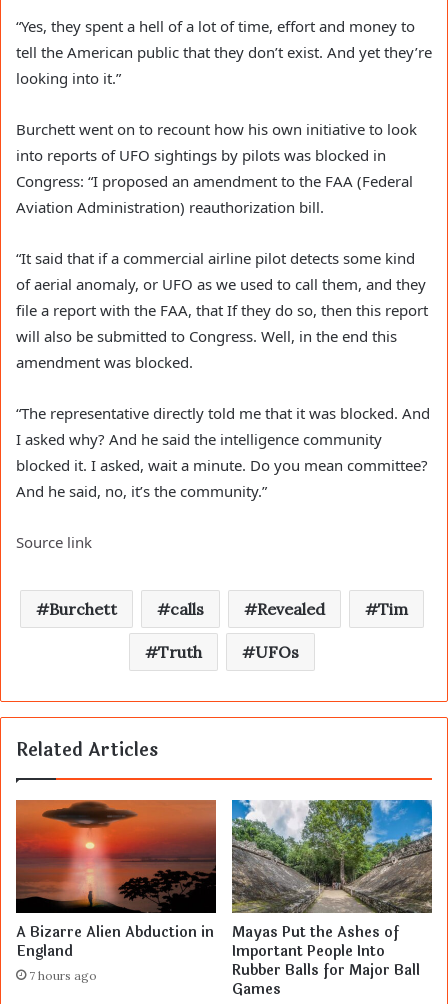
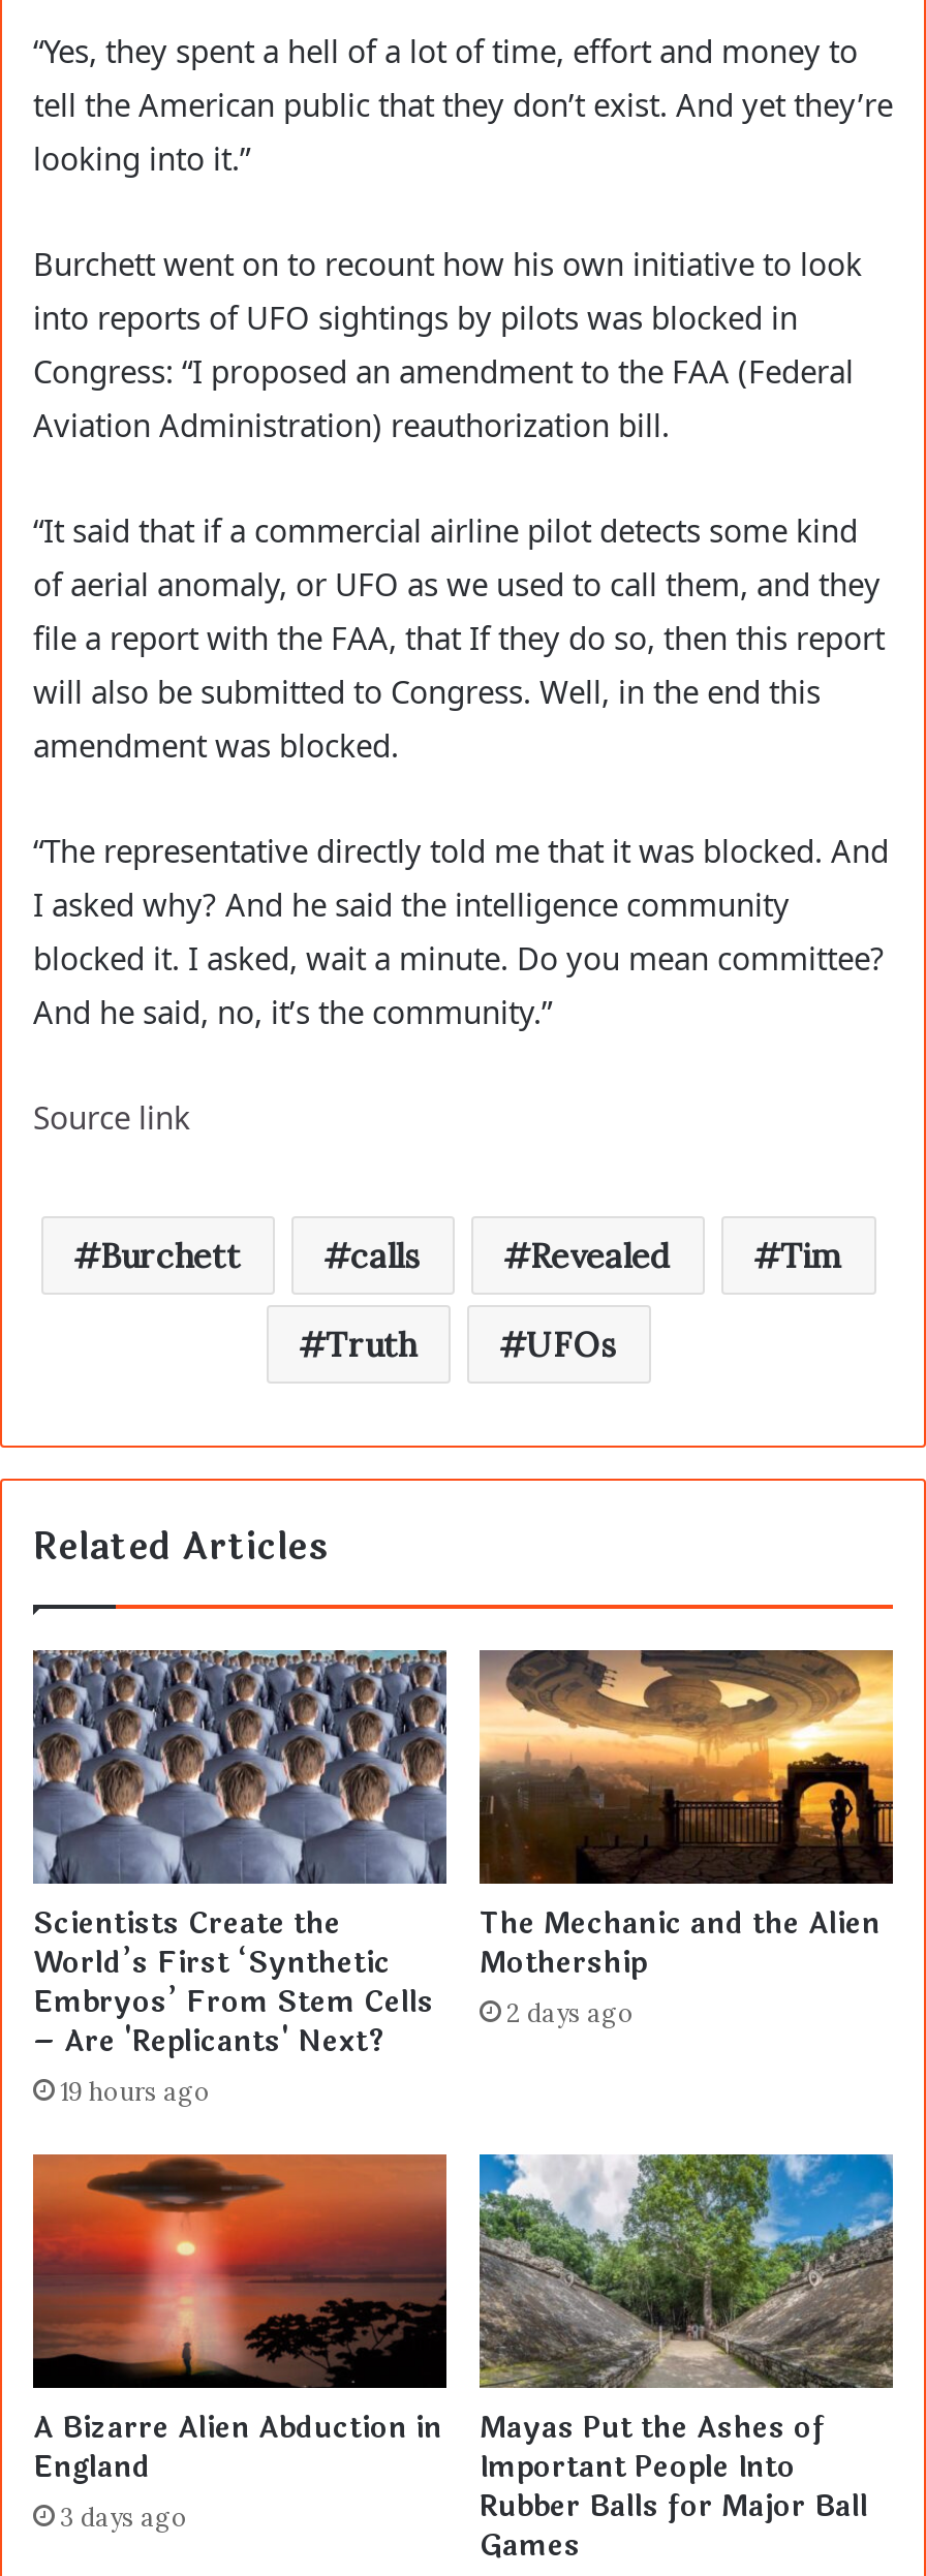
none -> [31,1648,449,2107] [image] | Scientists Create the | World’s First ‘Synthetic | Embryos’ From Stem Cells | – Are 'Replicants' Next? | 19 hours ago
none -> [477,1648,895,2029] [image] | The Mechanic and the Alien | Mothership | 2 days ago
[29,968,97,983] 7 hours ago -> [60,2502,188,2533] 3 days ago

